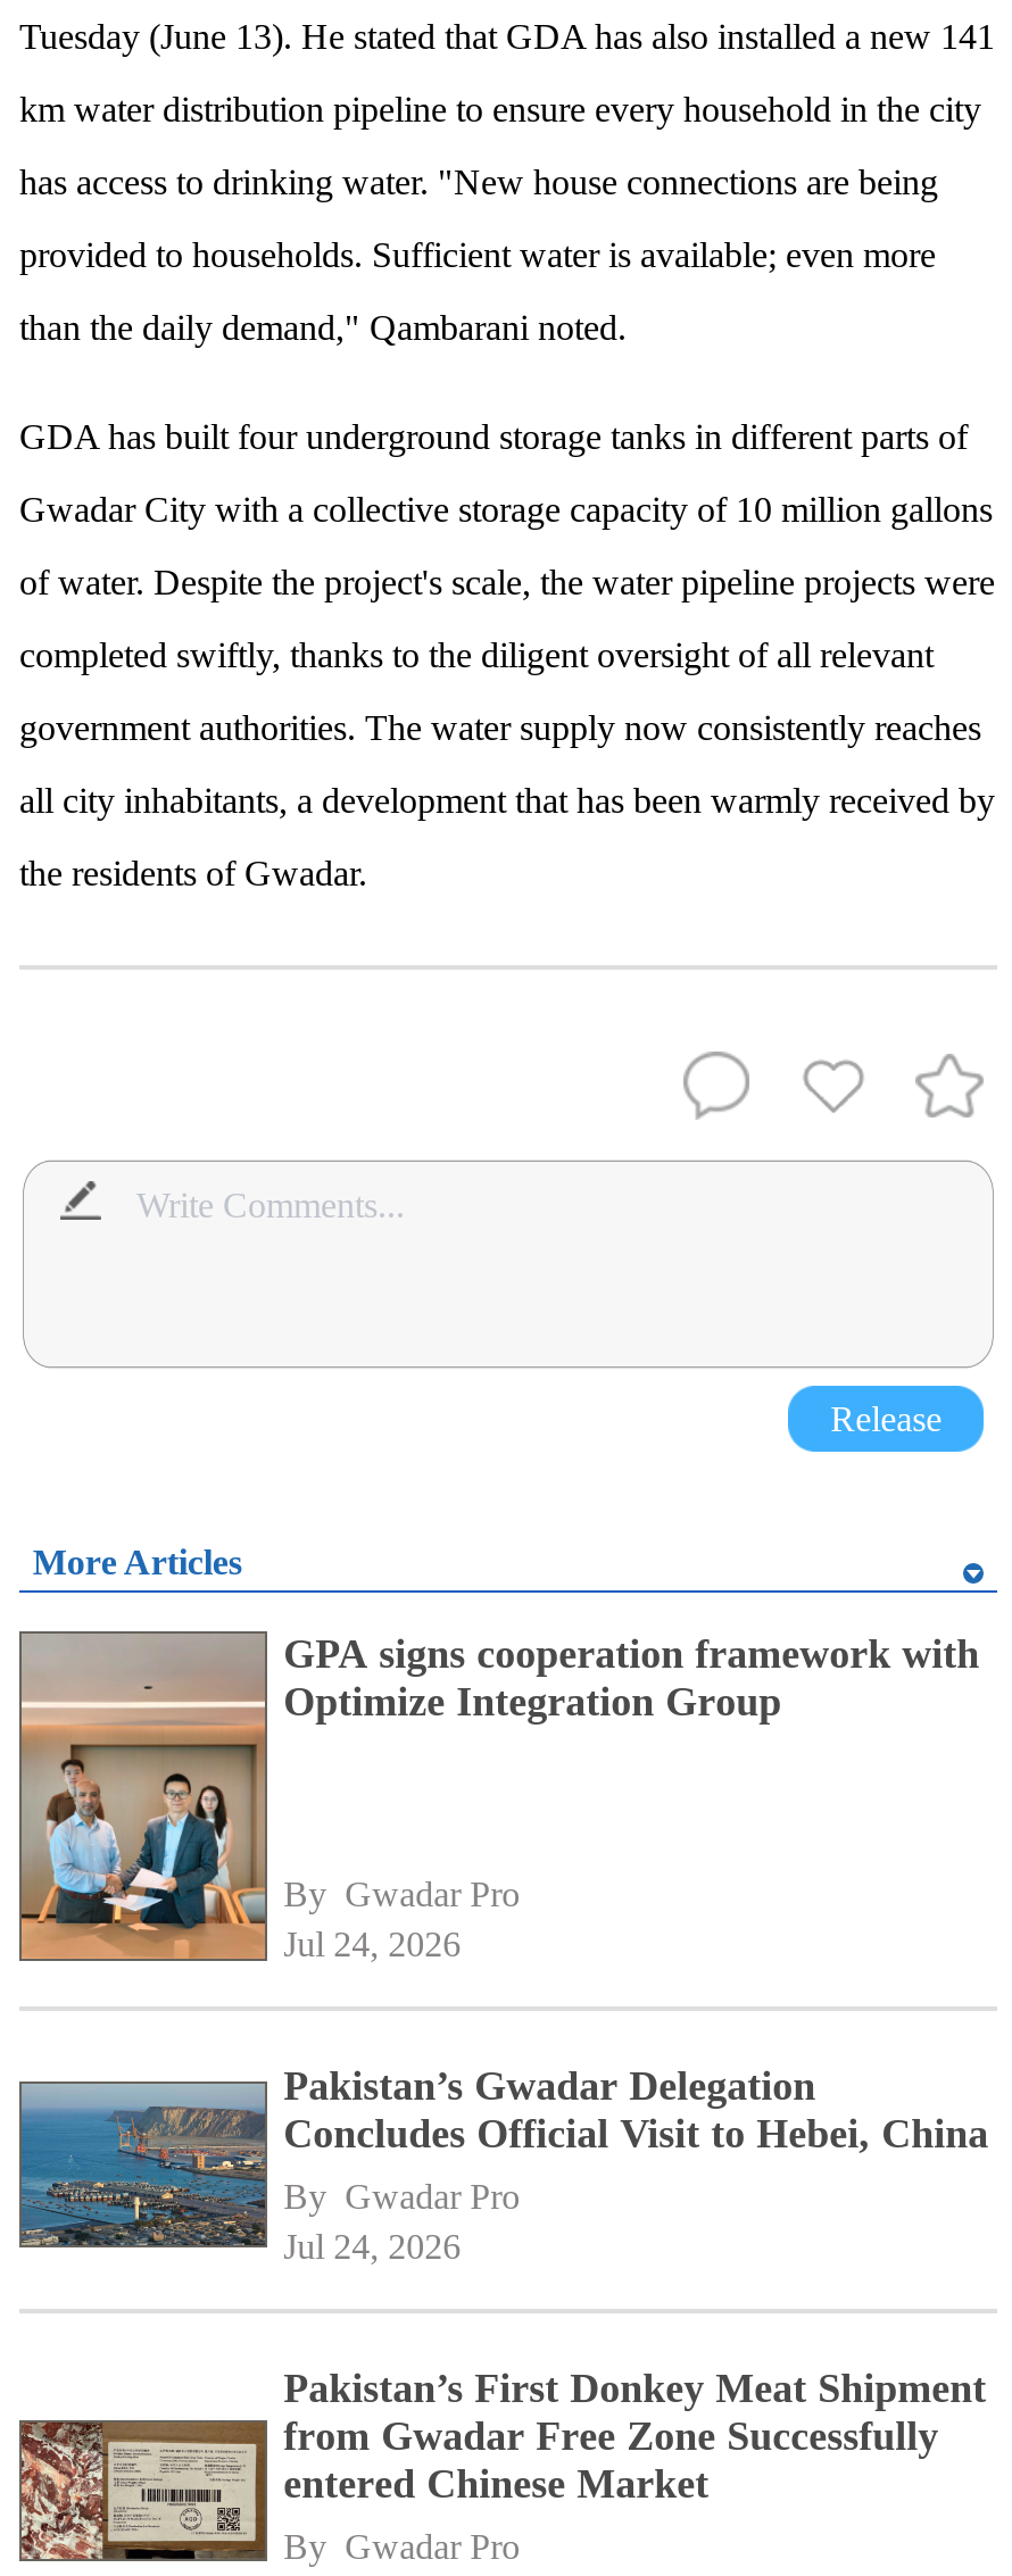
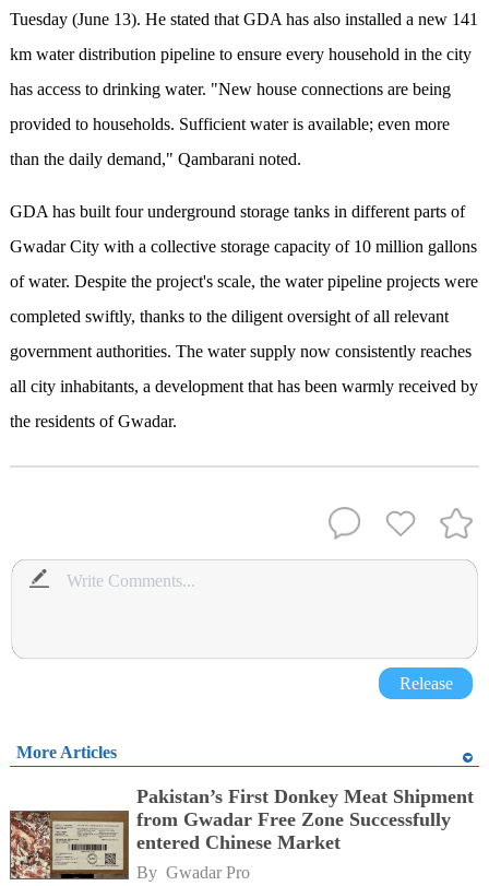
[17,1629,979,1963] [image] | GPA signs cooperation framework with | Optimize Integration Group -> none
[17,1876,988,2266] [image] | By Gwadar Pro | Jul 24, 2026 | Pakistan’s Gwadar Delegation | Concludes Official Visit to Hebei, China | By Gwadar Pro | Jul 24, 2026 -> none

